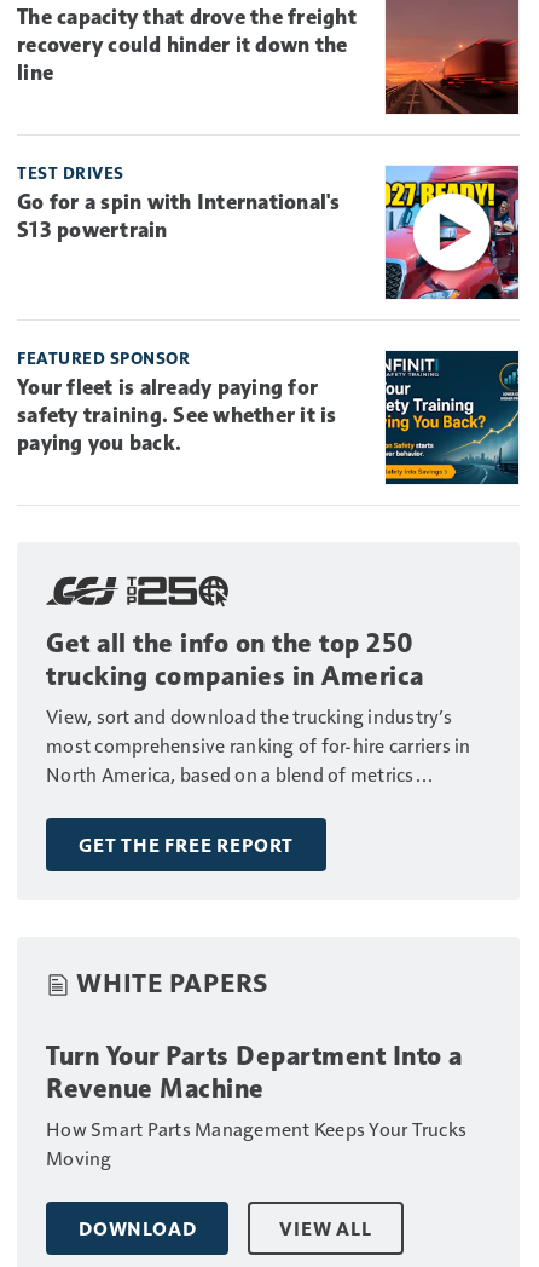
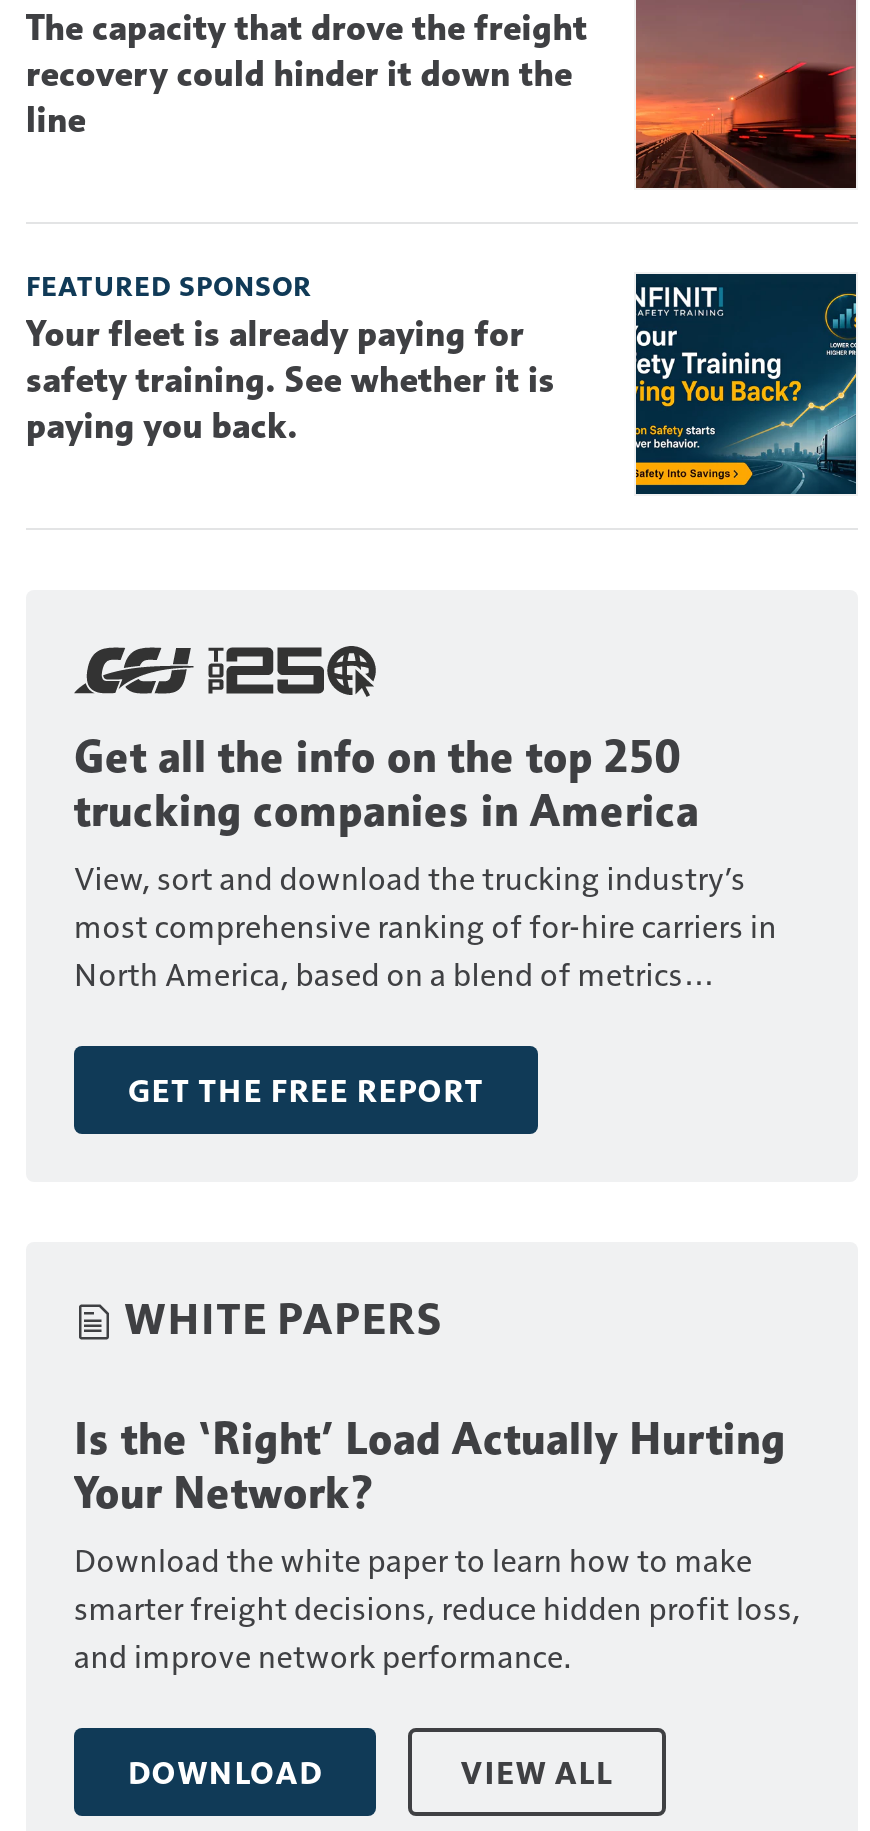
[17,163,520,300] [image] | TEST DRIVES | Go for a spin with International's | S13 powertrain -> none
moved [17,348,521,998] -> [26,269,860,1343]: [image] | FEATURED SPONSOR | Your fleet is already paying for | ... | GET THE FREE REPORT | WHITE PAPERS
[46,1039,466,1170] Turn Your Parts Department Into a | Revenue Machine | How Smart Parts Management Keeps Your Trucks | Moving -> [74,1411,800,1675] Is the ‘Right’ Load Actually Hurting | Your Network? | Download the white paper to learn how to make | smarter freight decisions, reduce hidden profit loss, | and improve network performance.

